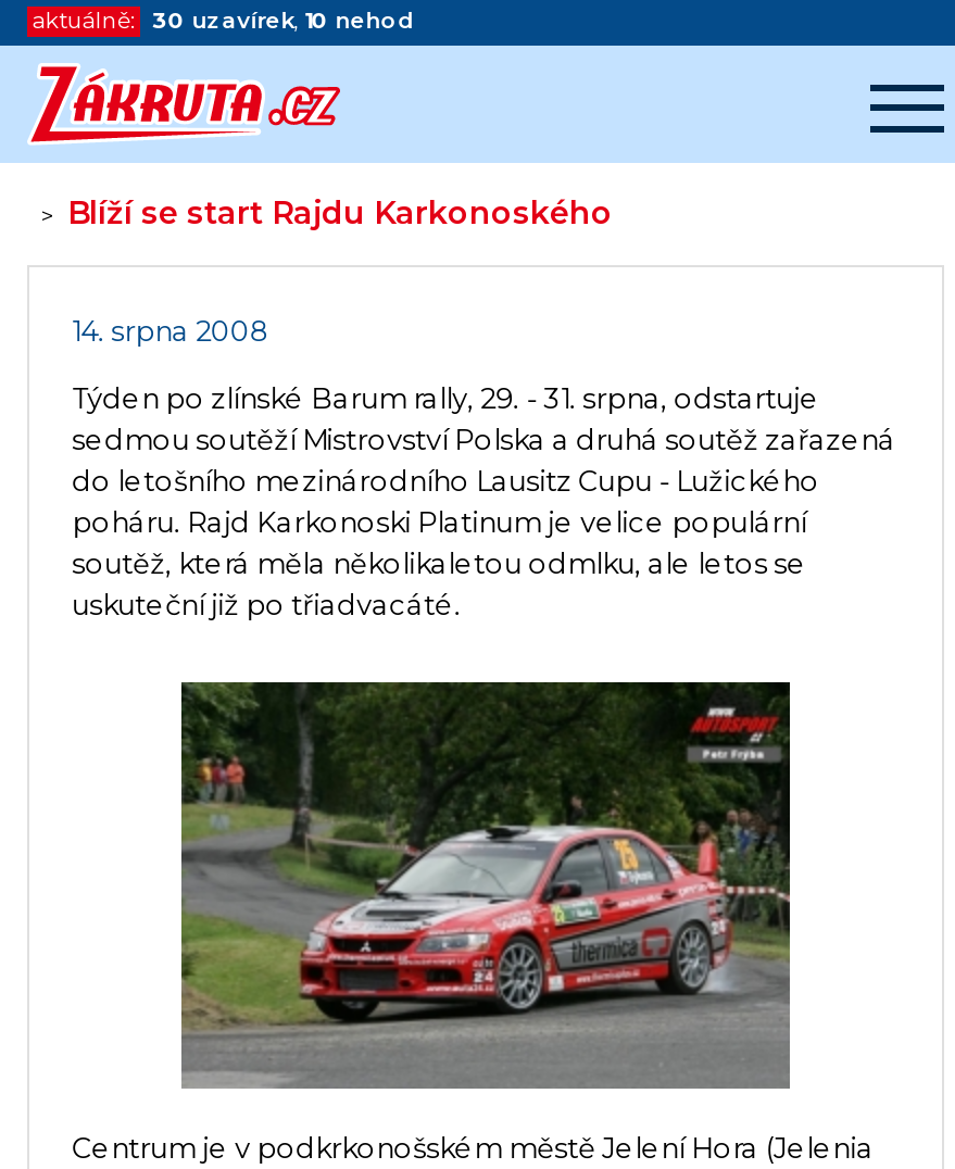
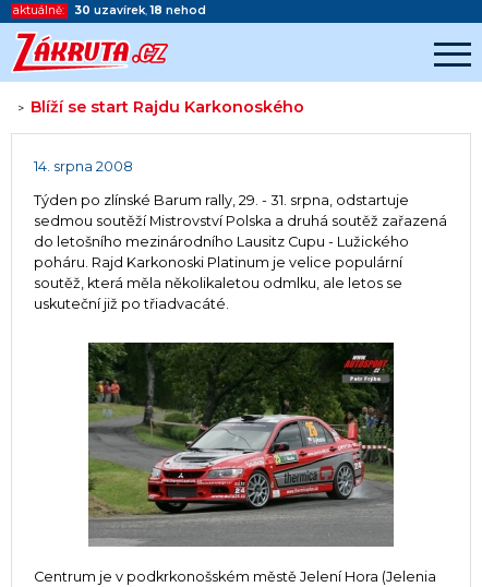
[152,7,415,35] 30 uzavírek, 10 nehod -> [74,3,206,18] 30 uzavírek, 18 nehod

